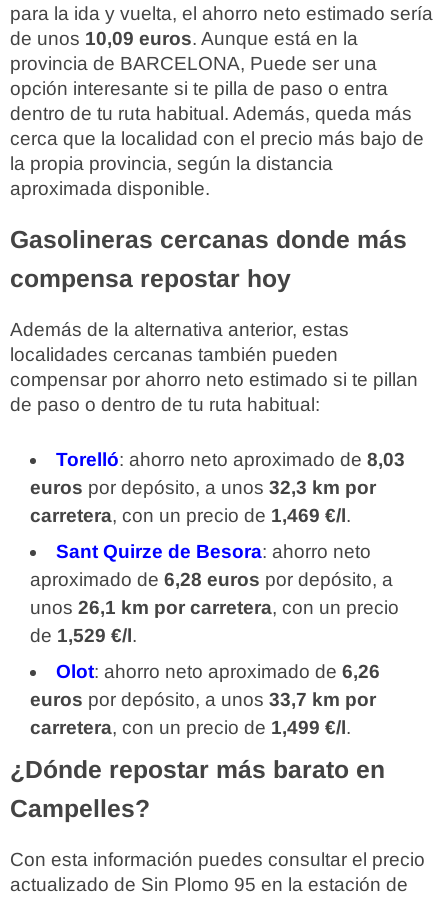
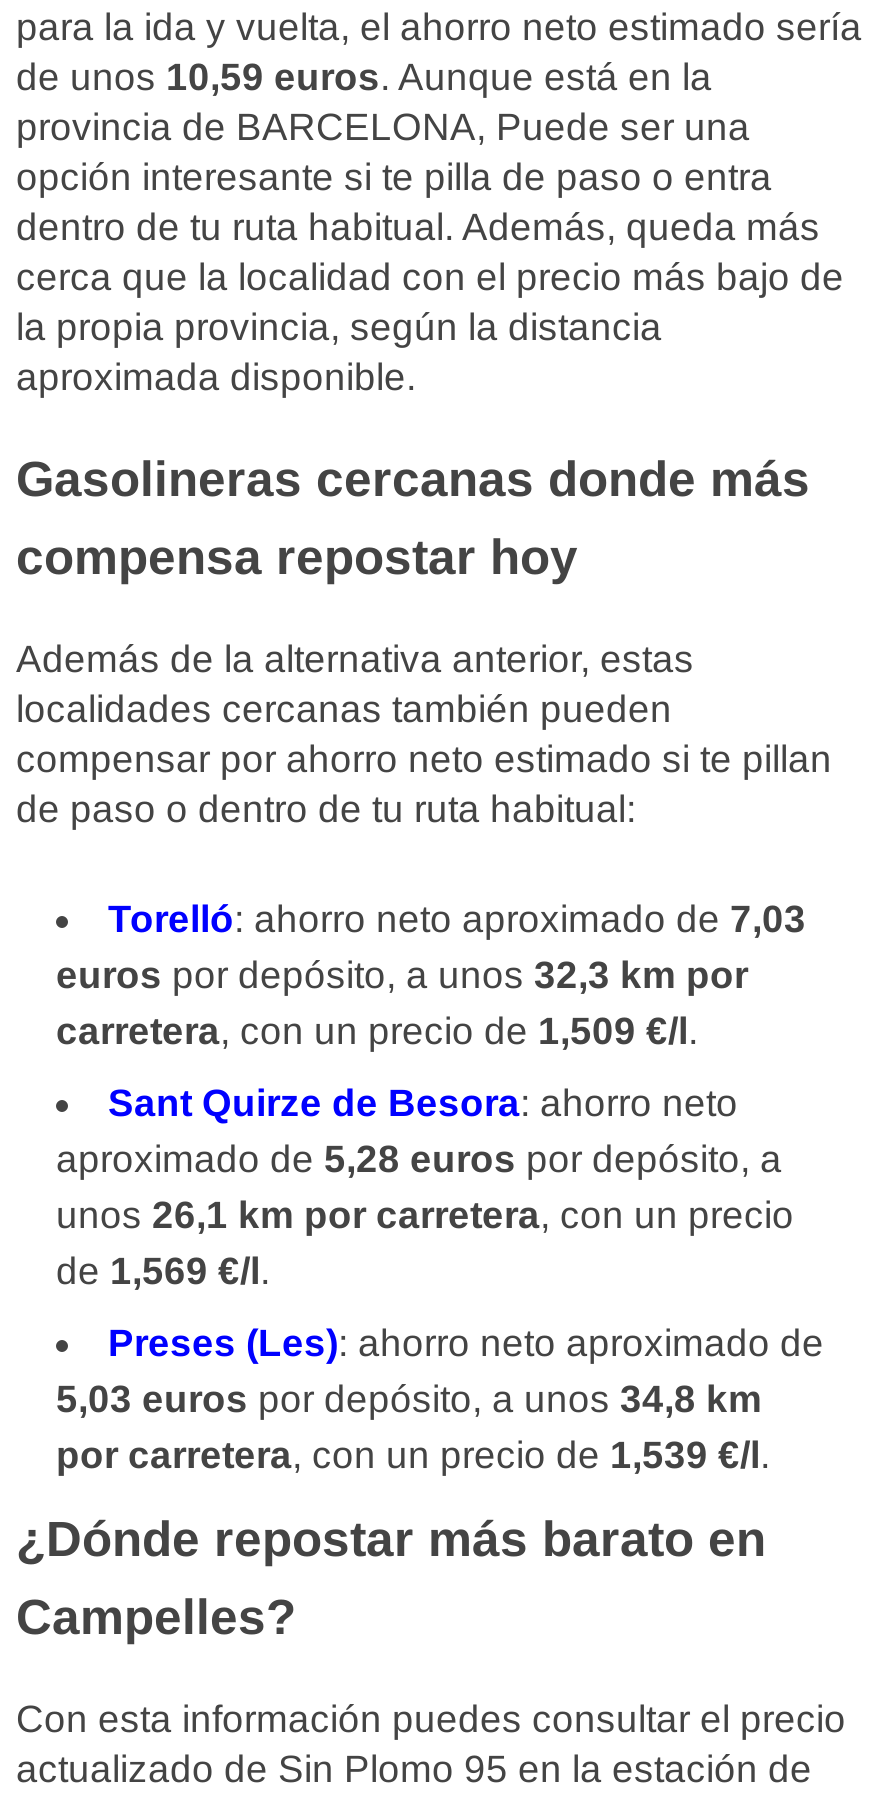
[10,28,358,49] de unos 10,09 euros. Aunque está en la -> [16,56,712,98] de unos 10,59 euros. Aunque está en la
[56,449,405,470] Torelló: ahorro neto aproximado de 8,03 -> [108,898,806,940] Torelló: ahorro neto aproximado de 7,03
[30,505,351,526] carretera, con un precio de 1,469 €/l. -> [56,1010,698,1052] carretera, con un precio de 1,509 €/l.
[30,569,393,590] aproximado de 6,28 euros por depósito, a -> [56,1138,782,1180] aproximado de 5,28 euros por depósito, a
[30,625,137,646] de 1,529 €/l. -> [56,1250,270,1292] de 1,569 €/l.
[30,661,380,738] Olot: ahorro neto aproximado de 6,26 | euros por depósito, a unos 33,7 km por | carretera, con un precio de 1,499 €/l. -> [56,1322,824,1476] Preses (Les): ahorro neto aproximado de | 5,03 euros por depósito, a unos 34,8 km | por carretera, con un precio de 1,539 €/l.

